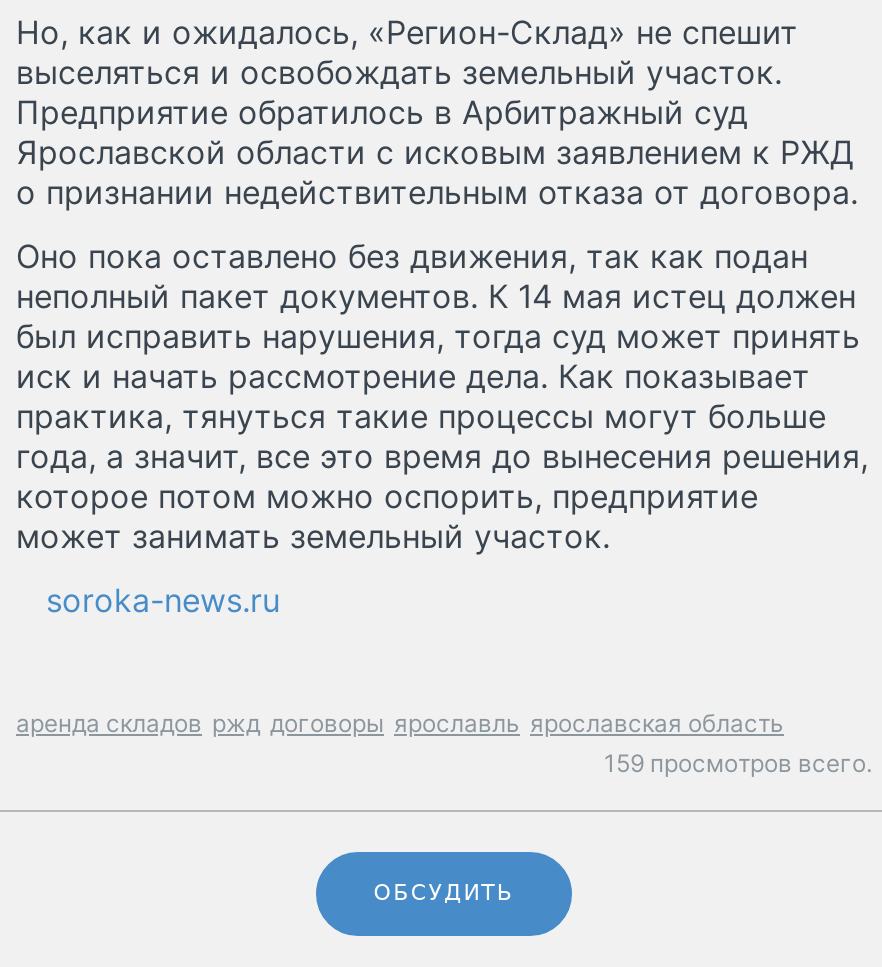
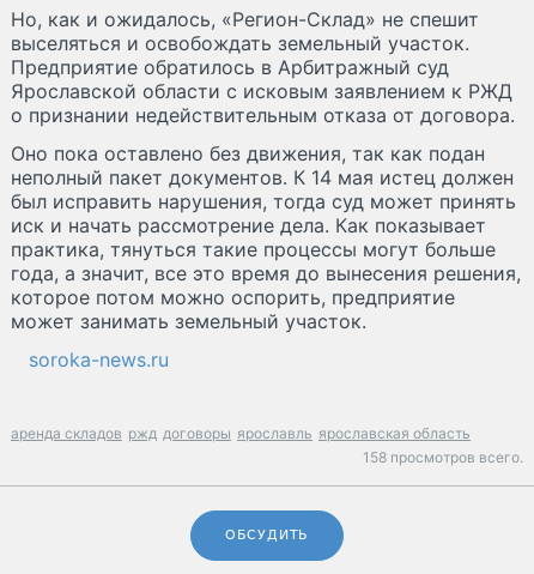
[604,748,872,778] 159 просмотров всего. -> [363,448,523,466] 158 просмотров всего.

